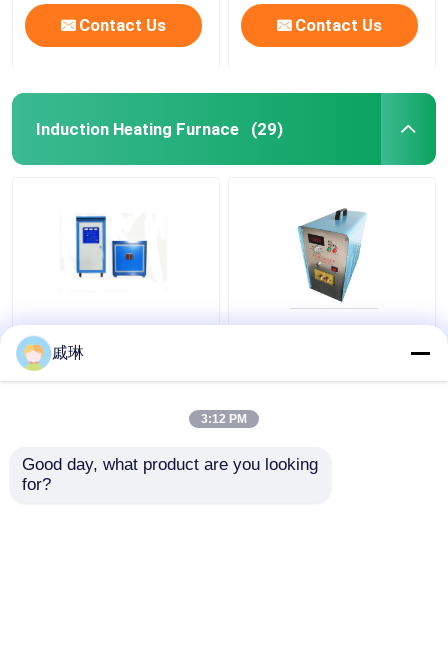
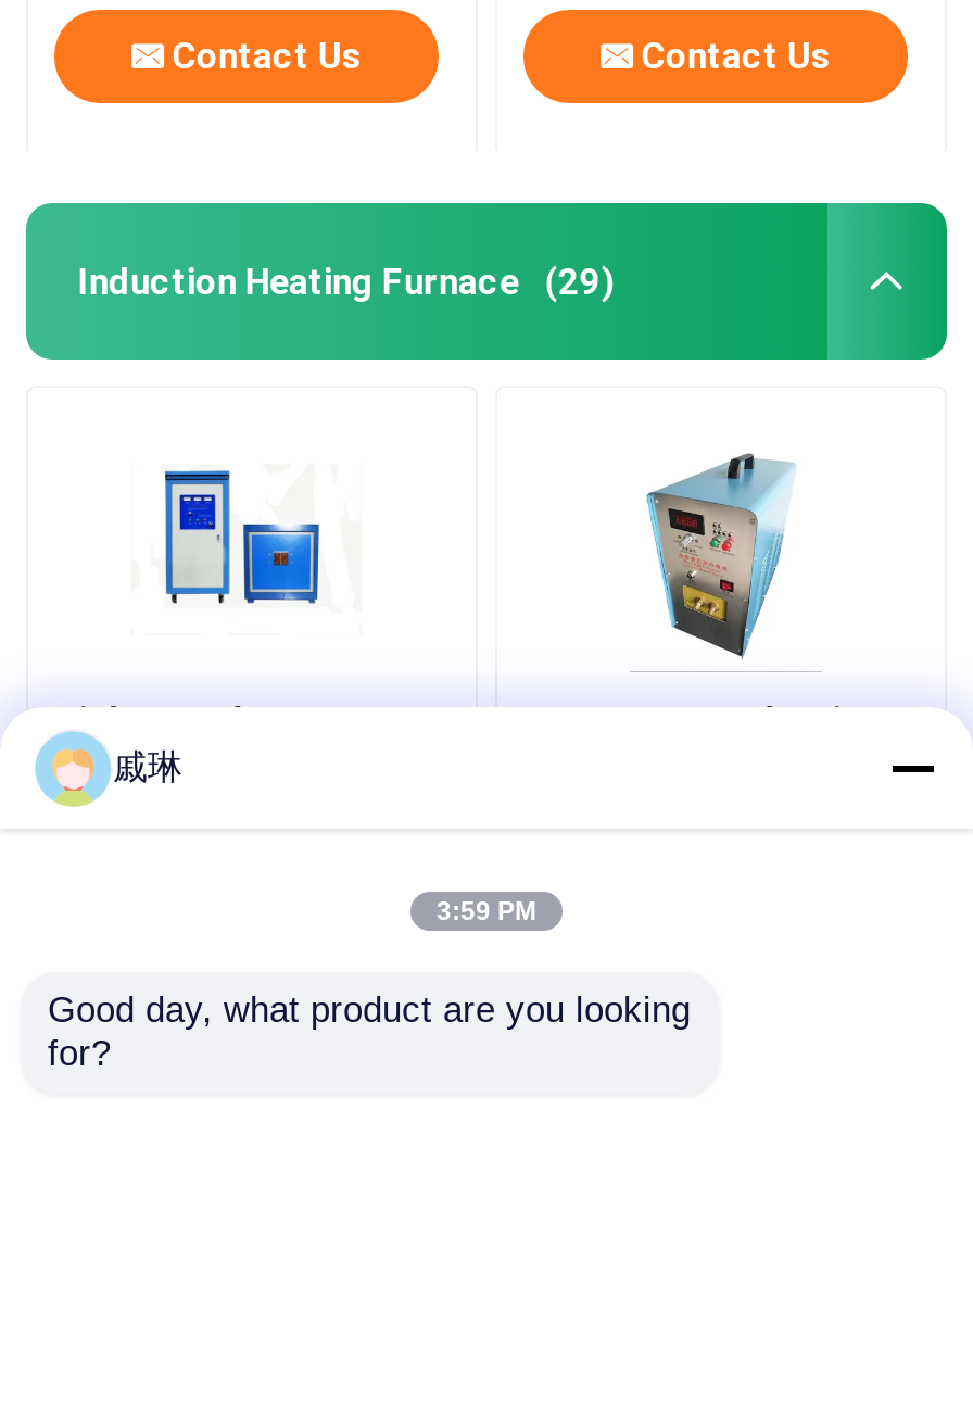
[201,412,247,426] 3:12 PM -> [437,896,536,926] 3:59 PM

